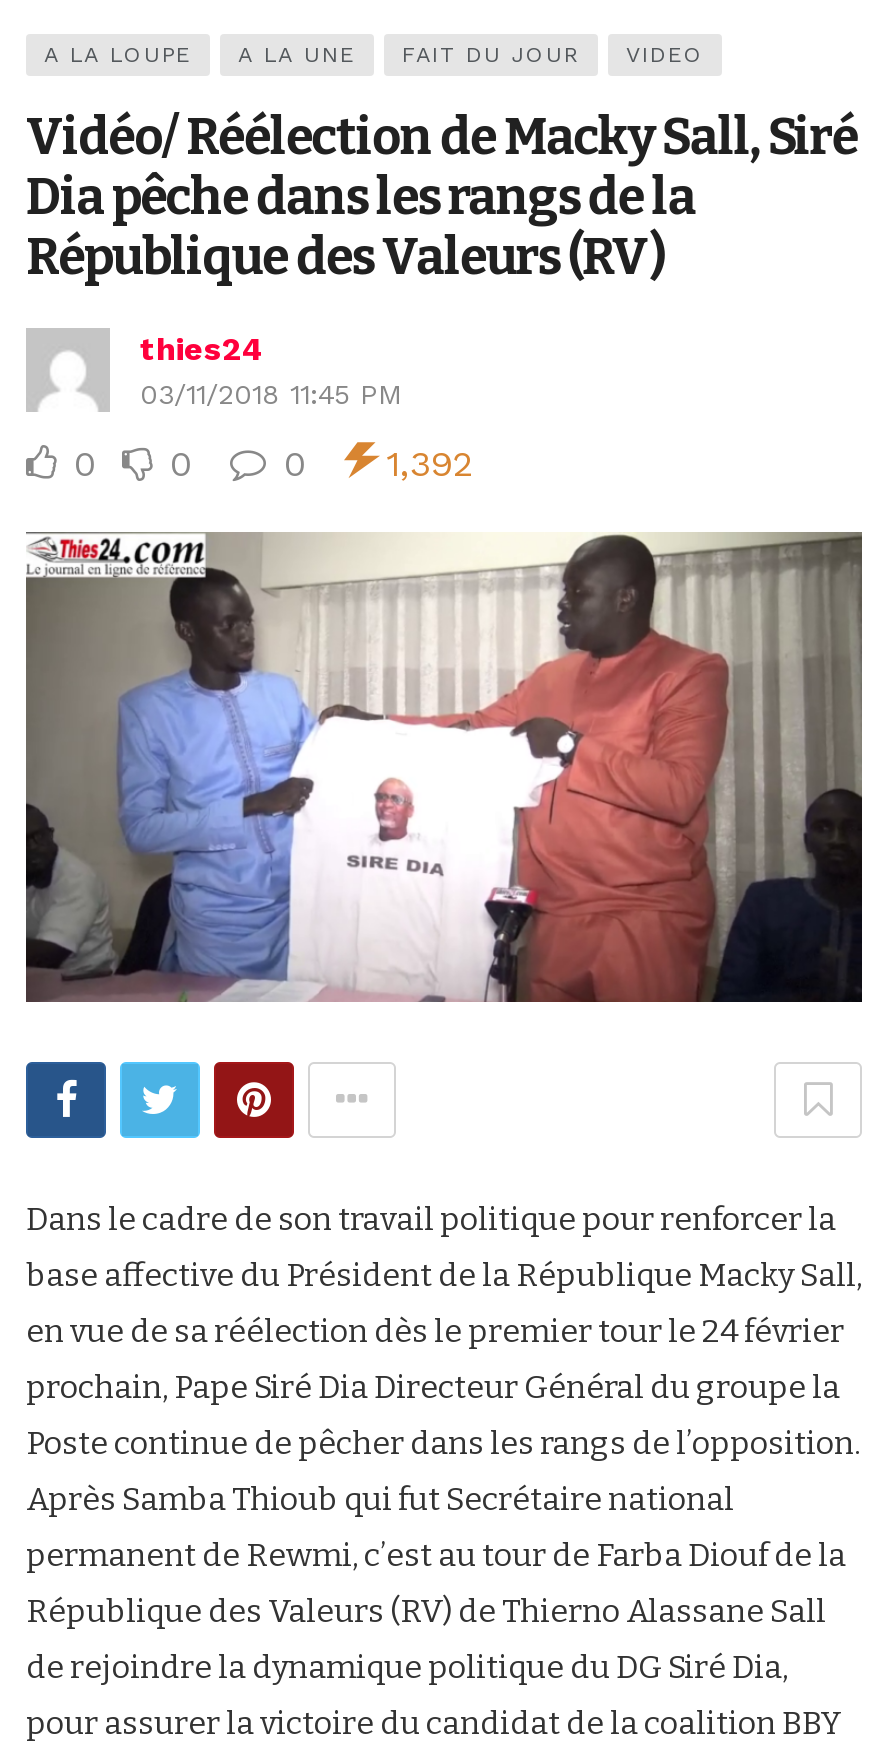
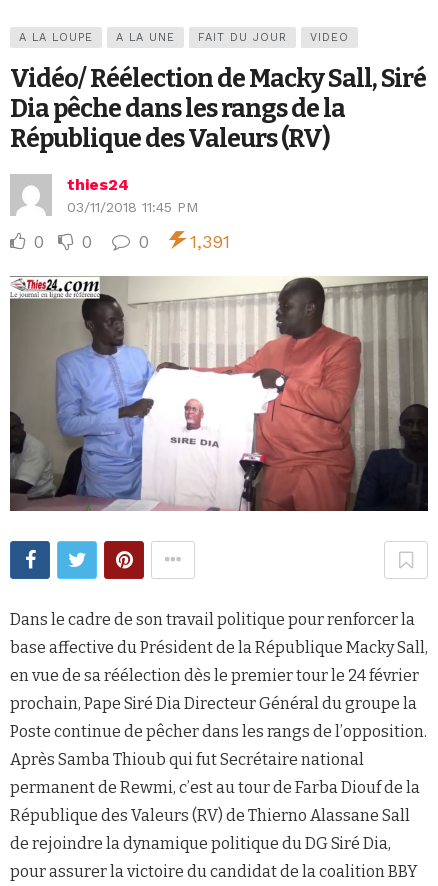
[386,443,472,485] 1,392 -> [190,231,230,252] 1,391

